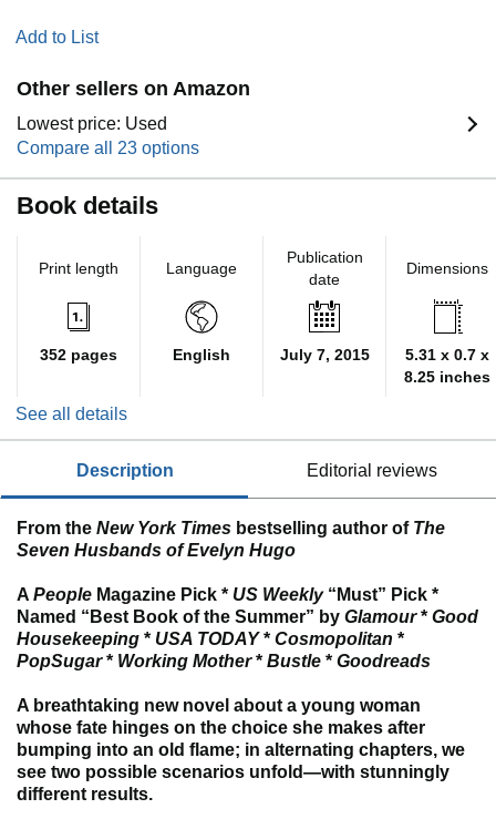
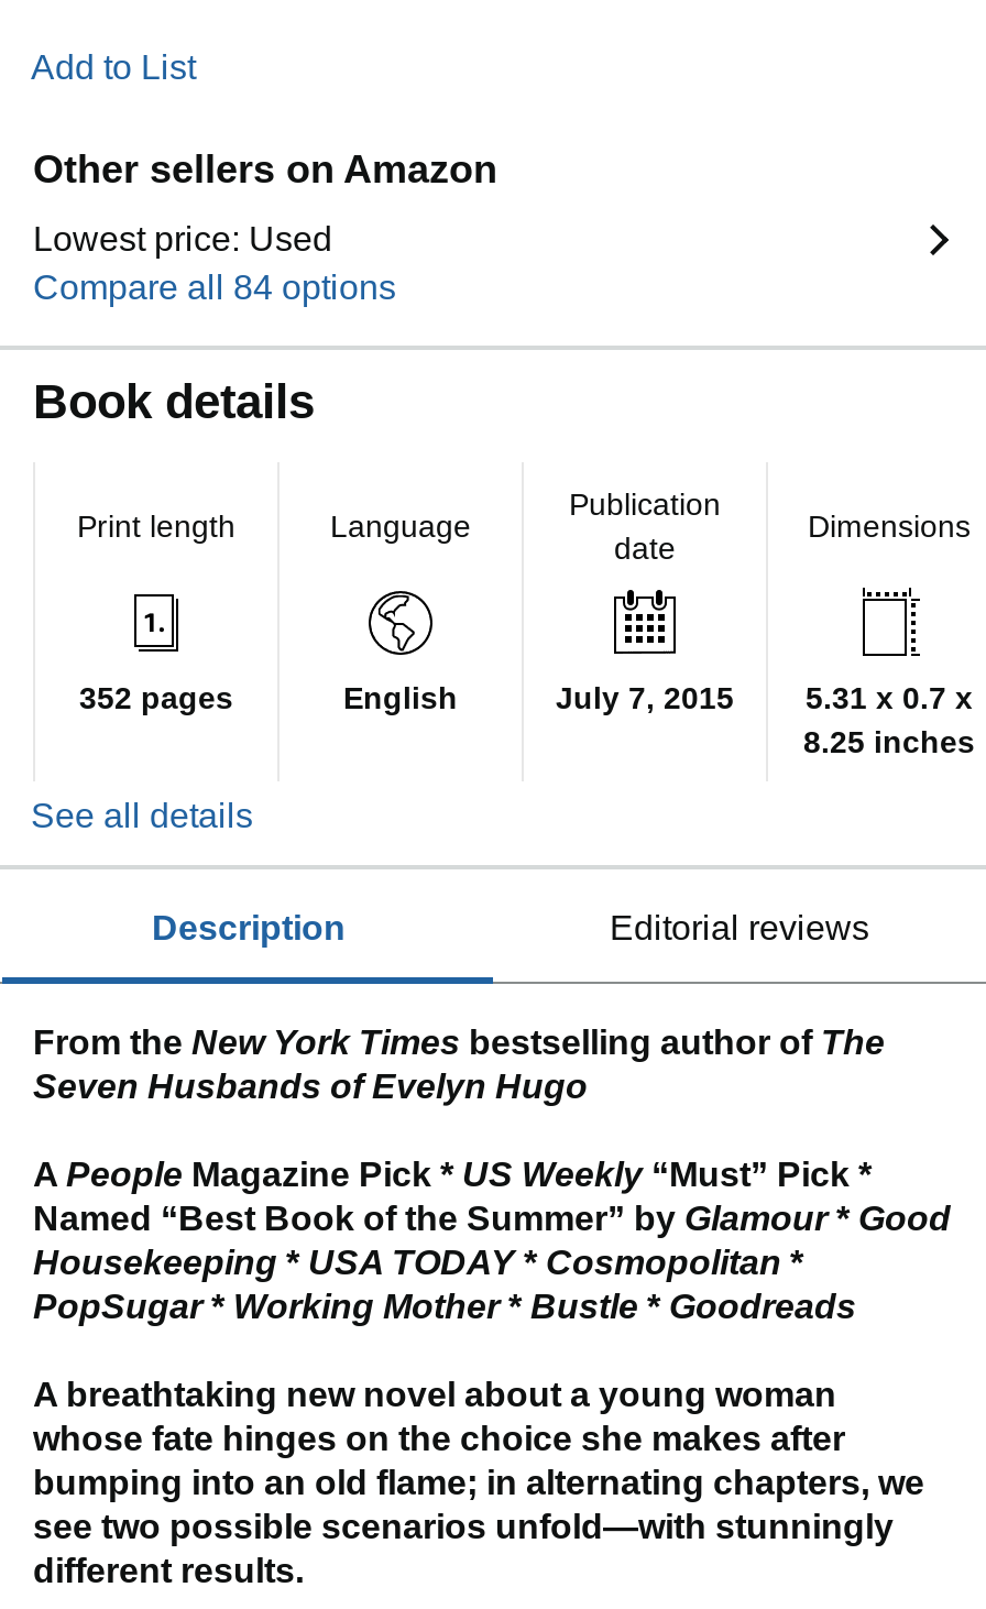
[17,139,199,158] Compare all 23 options -> [33,269,396,306] Compare all 84 options

